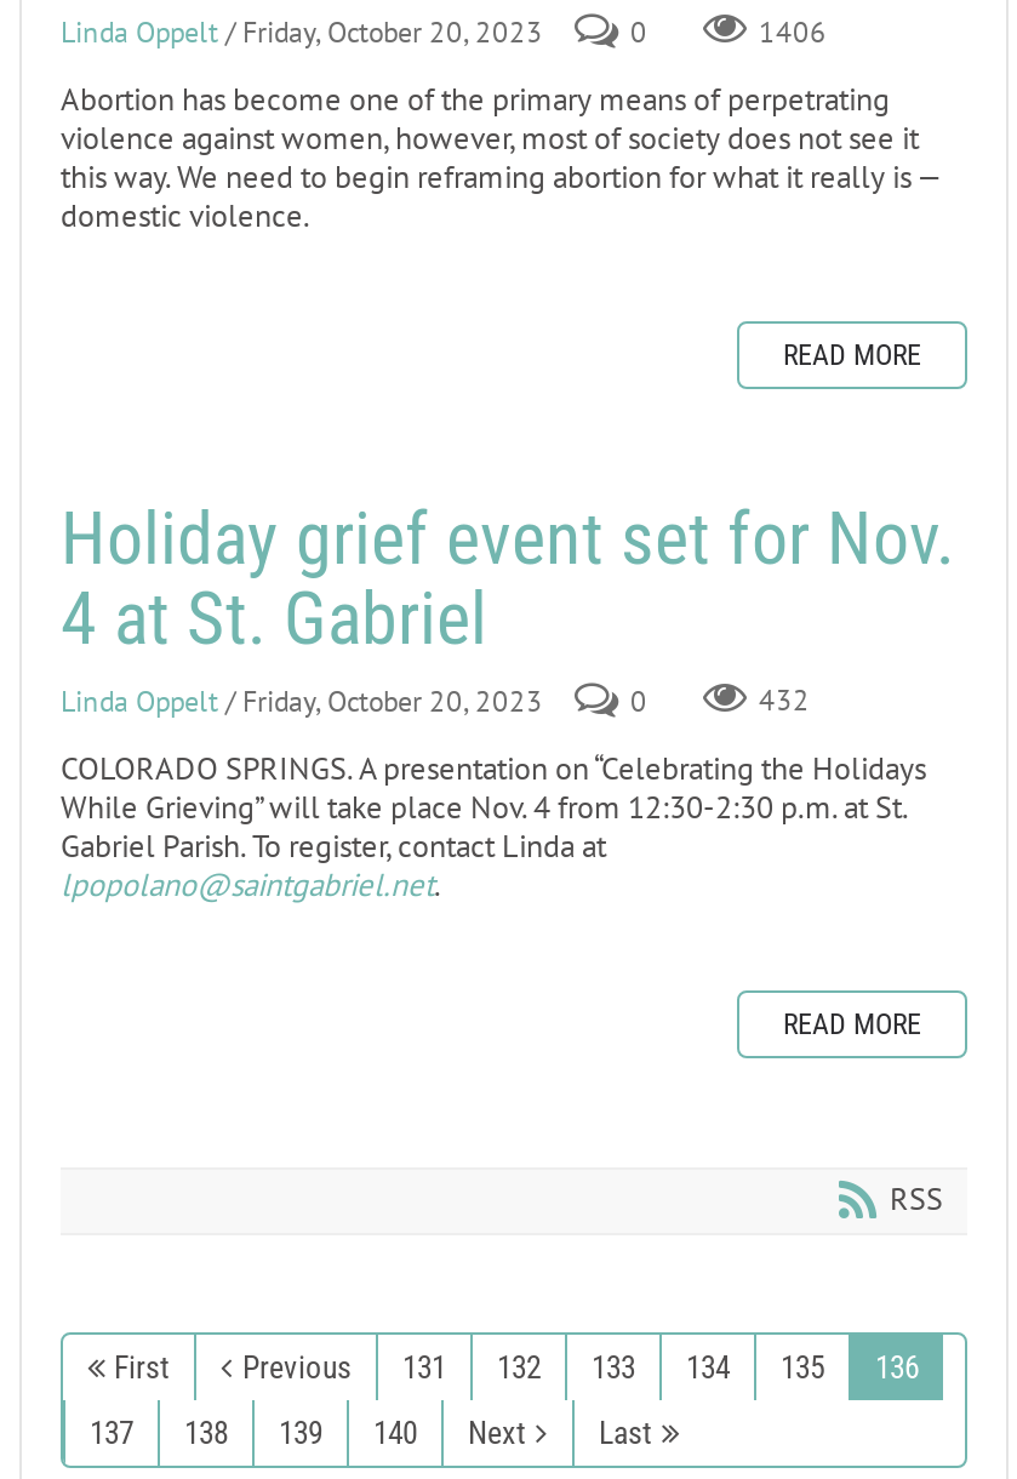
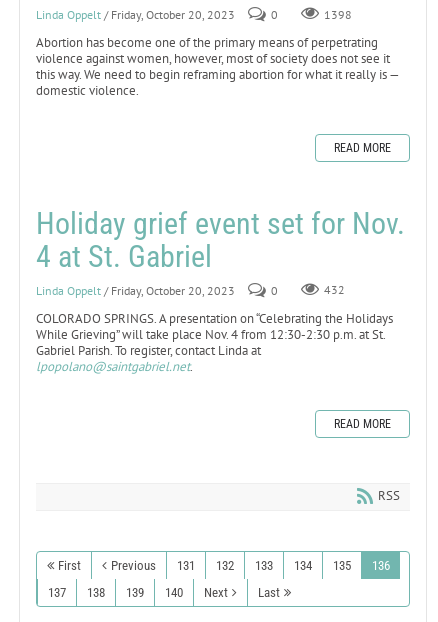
[759,13,827,49] 1406 -> [324,7,352,22] 1398

